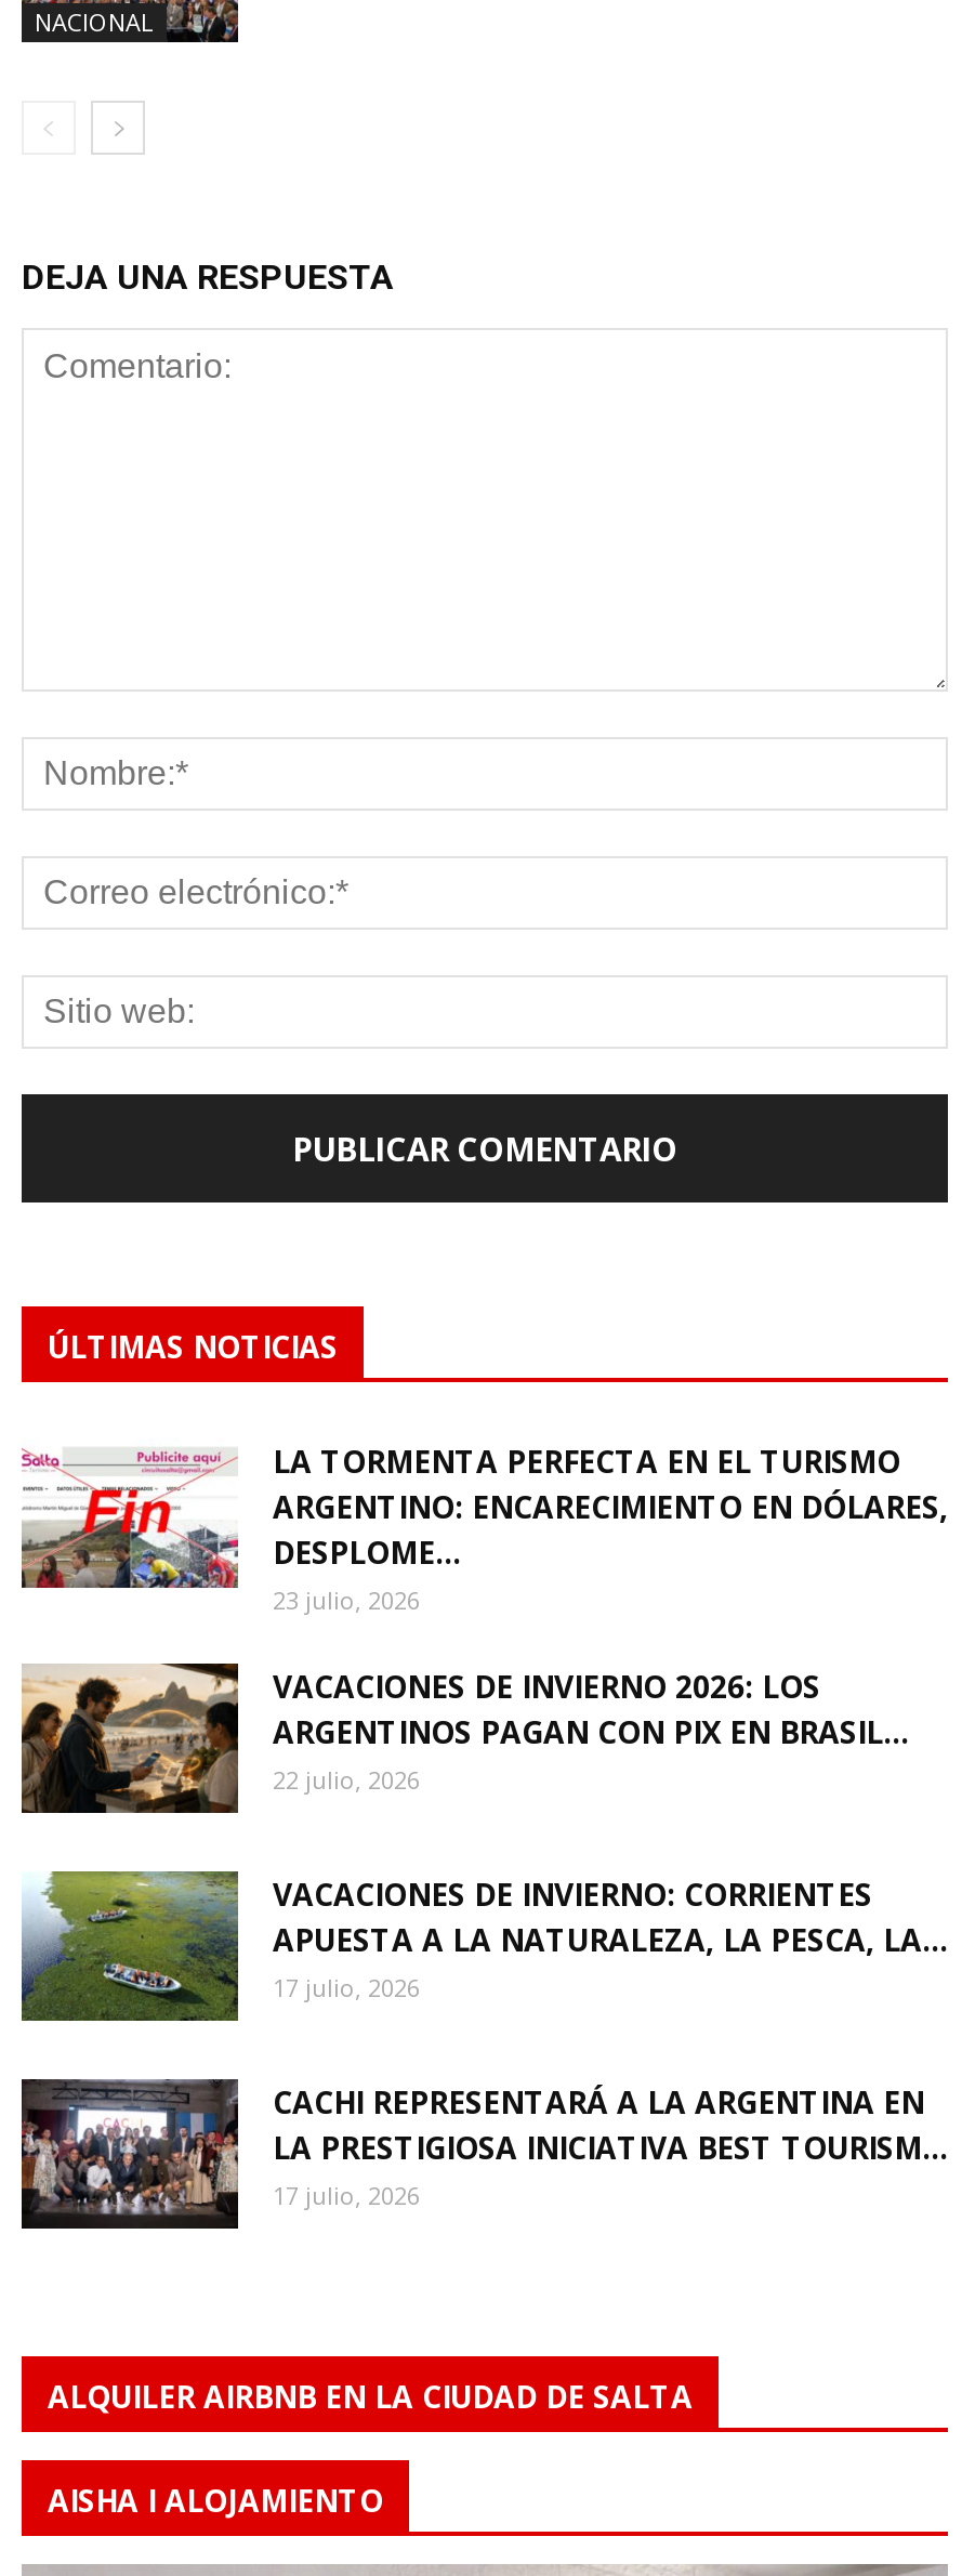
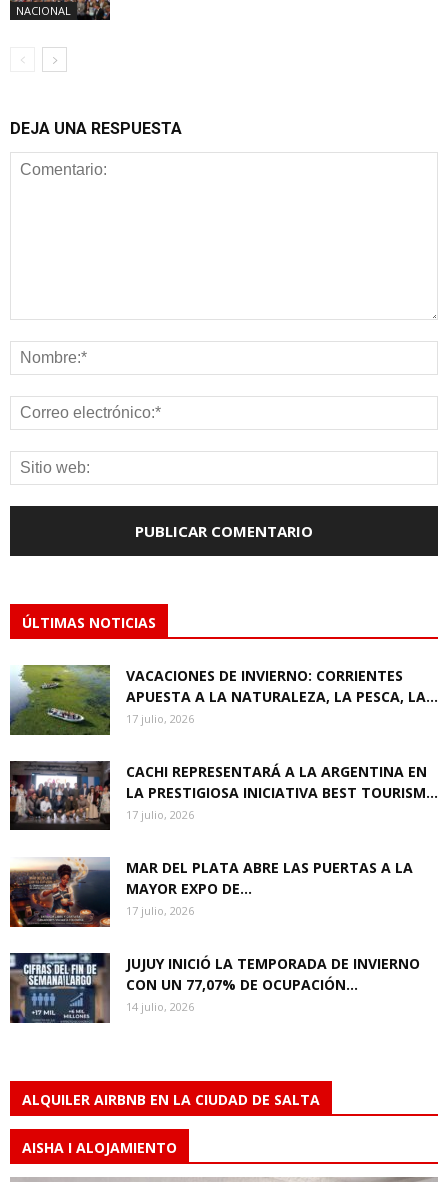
[22,1440,948,1797] [image] | LA TORMENTA PERFECTA EN EL TURISMO | ARGENTINO: ENCARECIMIENTO EN DÓLARES, | DESPLOME... | 23 julio, 2026 | VACACIONES DE INVIERNO 2026: LOS | ARGENTINOS PAGAN CON PIX EN BRASIL... | 22 julio, 2026 -> none
[19,1660,240,1816] [image] -> none
moved [17,1868,948,2213] -> [8,663,438,822]: [image] | VACACIONES DE INVIERNO: CORRIENTES | APUESTA A LA NATURALEZA, LA PESCA, LA... | 17 julio, 2026 | CACHI REPRESENTARÁ A LA ARGENTINA EN | LA PRESTIGIOSA INICIATIVA BEST TOURISM... | 17 julio, 2026
none -> [9,857,420,1014] [image] | MAR DEL PLATA ABRE LAS PUERTAS A LA | MAYOR EXPO DE... | 17 julio, 2026 | JUJUY INICIÓ LA TEMPORADA DE INVIERNO | CON UN 77,07% DE OCUPACIÓN... | 14 julio, 2026
none -> [10,952,110,1023] [image]

